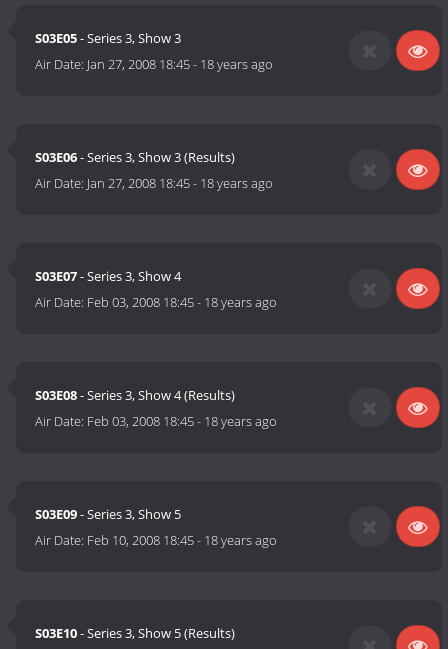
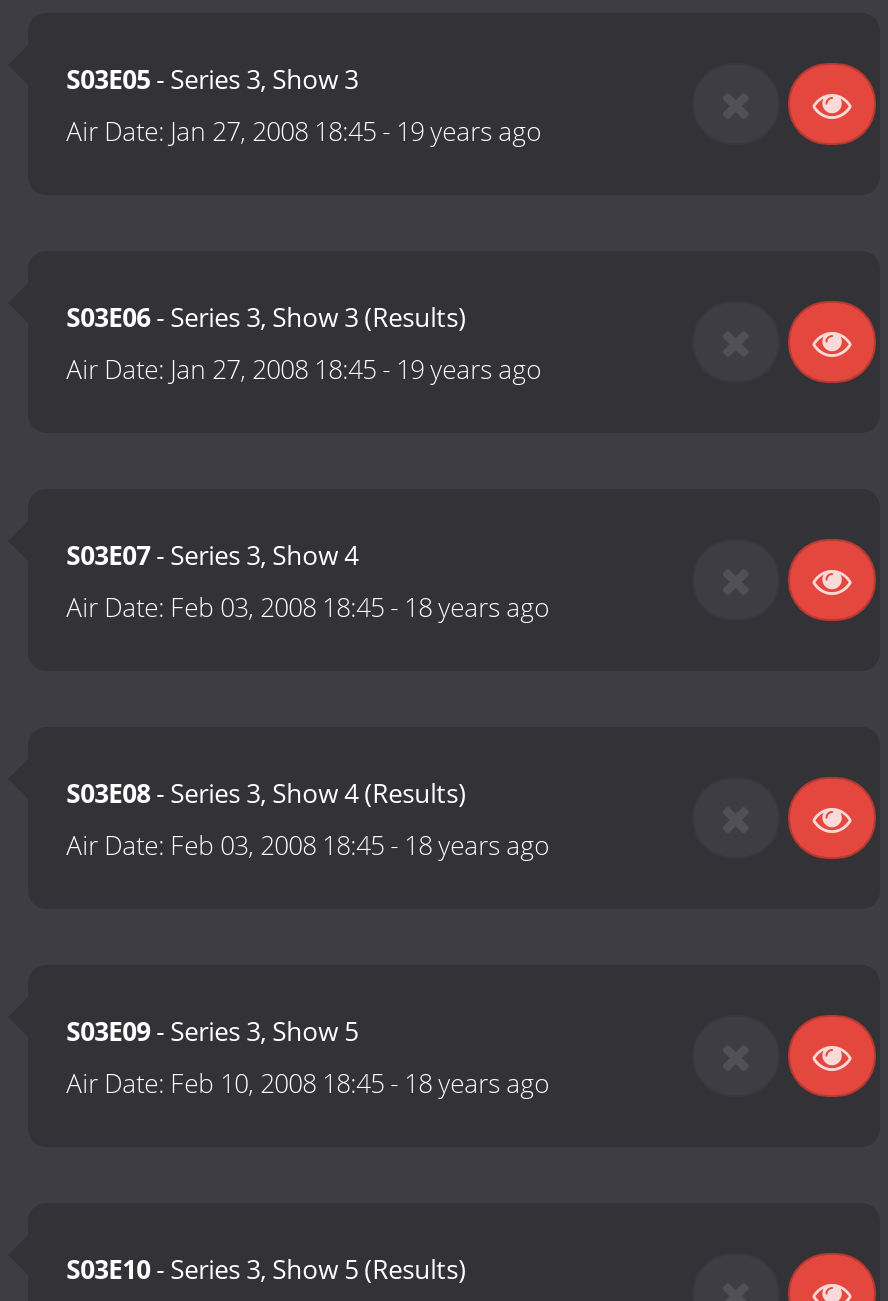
[35,55,273,73] Air Date: Jan 27, 2008 18:45 - 18 years ago -> [66,114,542,150] Air Date: Jan 27, 2008 18:45 - 19 years ago
[35,174,273,192] Air Date: Jan 27, 2008 18:45 - 18 years ago -> [66,352,542,388] Air Date: Jan 27, 2008 18:45 - 19 years ago

